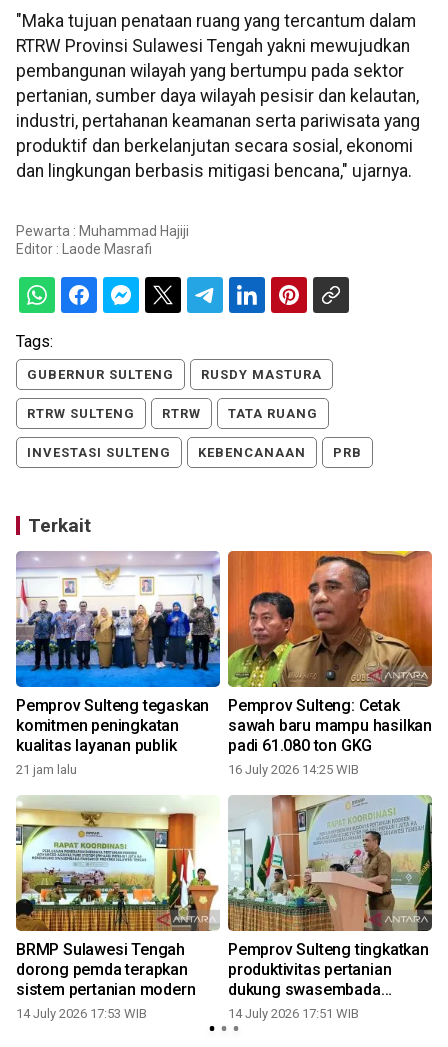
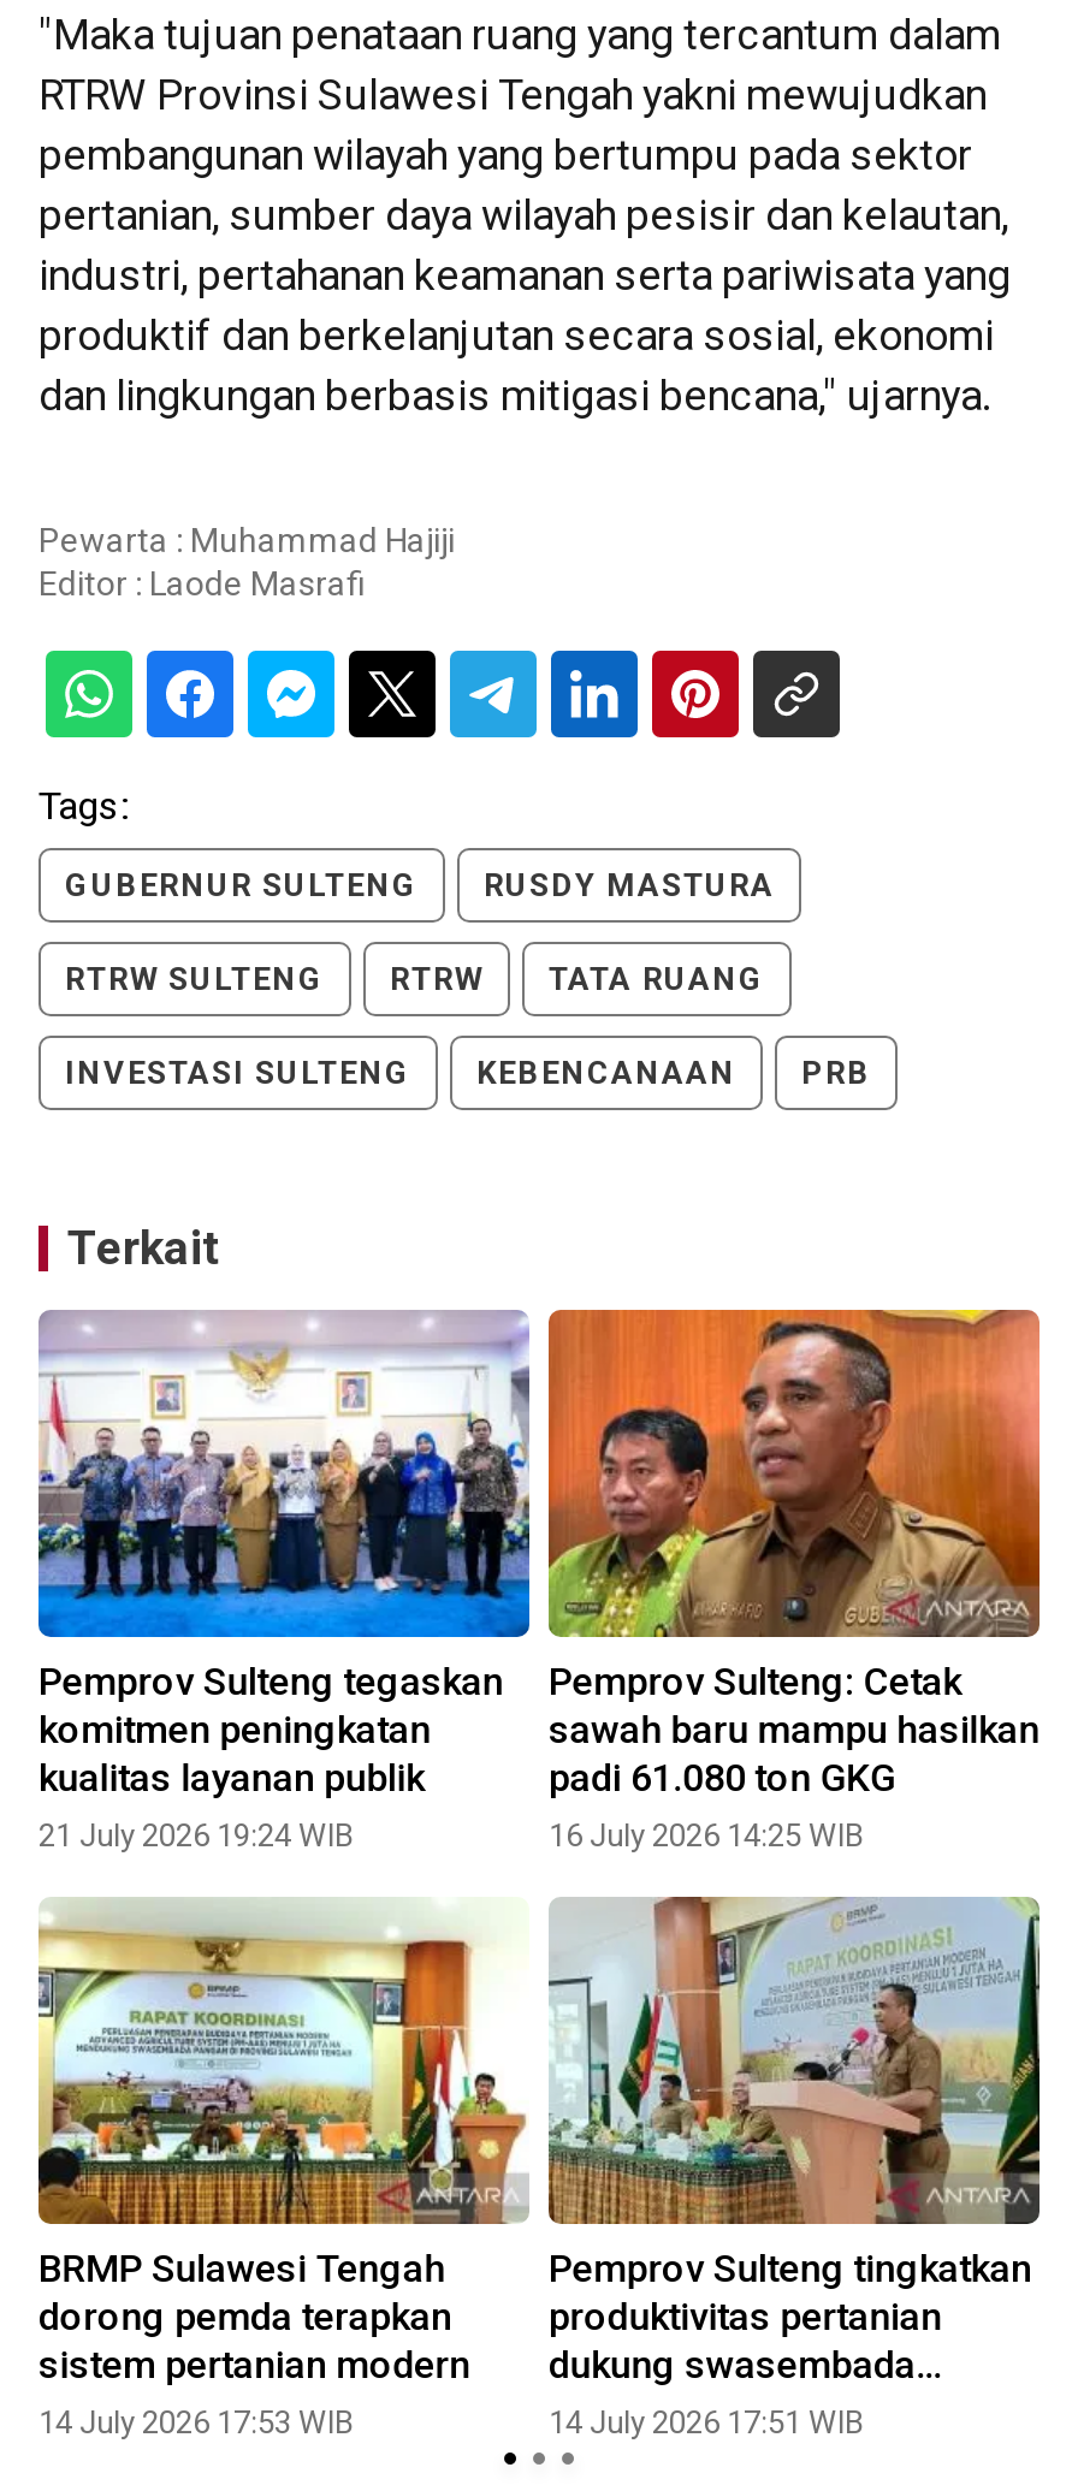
[16,762,77,777] 21 jam lalu -> [38,1817,354,1854] 21 July 2026 19:24 WIB

